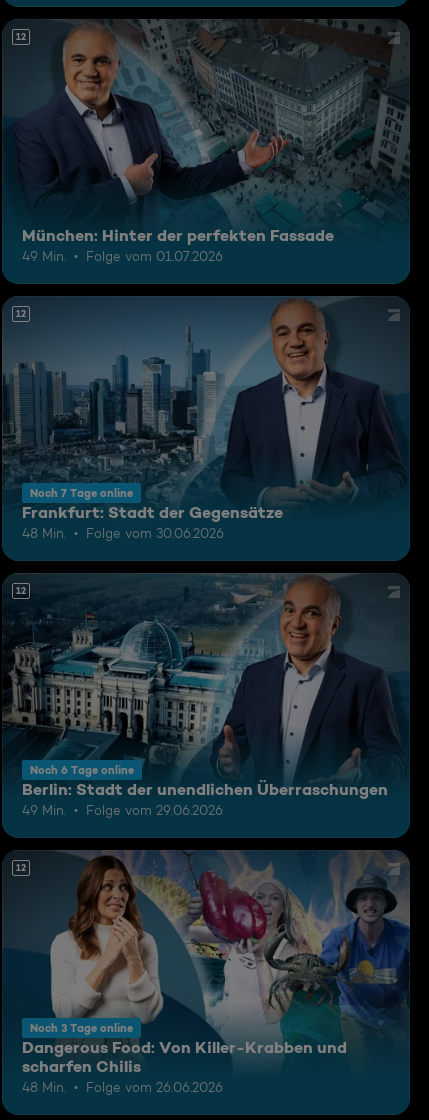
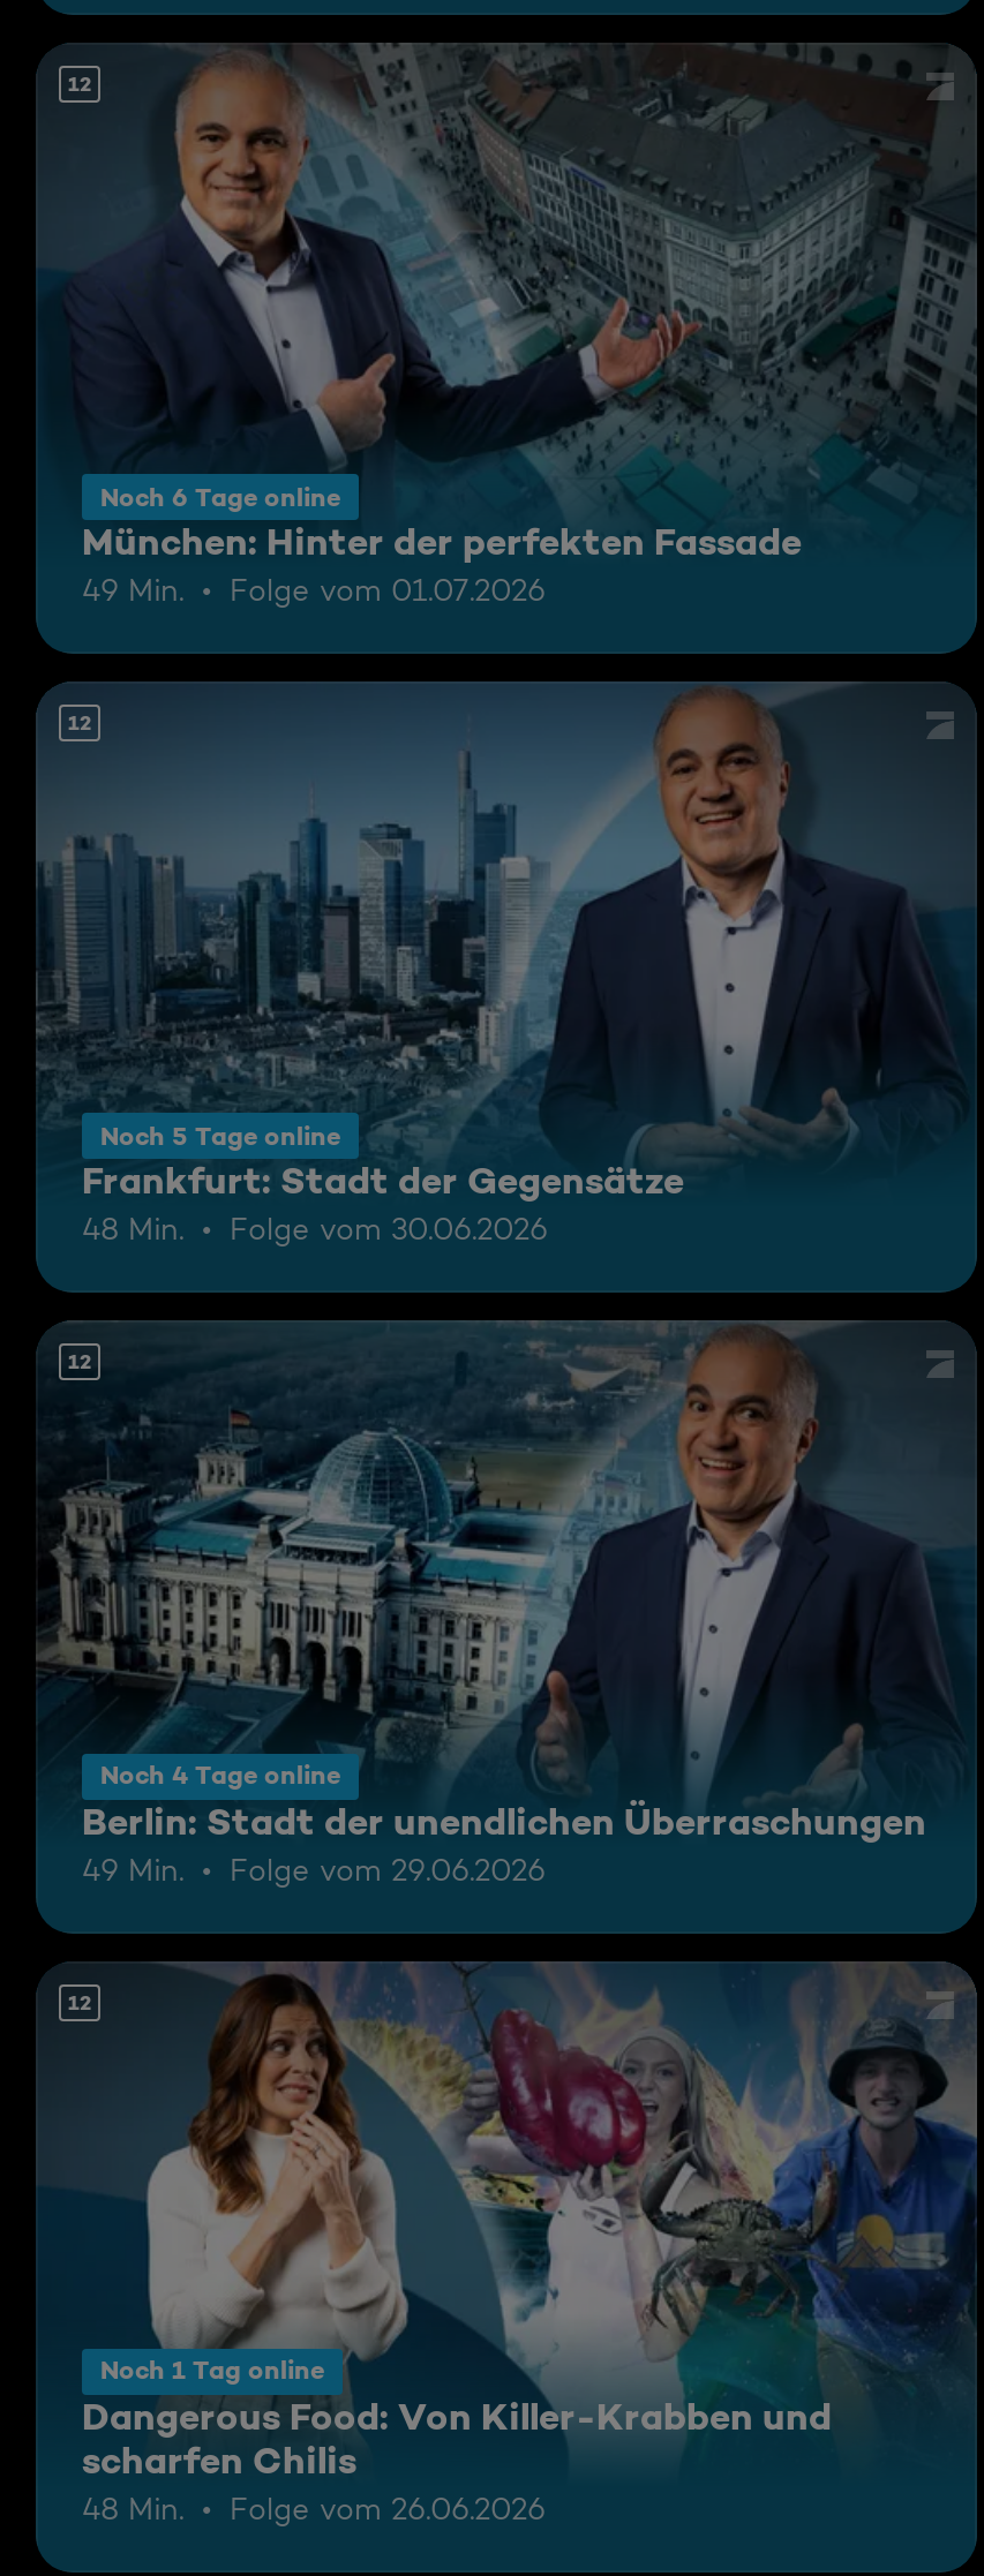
[30,485,133,499] Noch 7 Tage online -> [100,1120,340,1152] Noch 5 Tage online
none -> [100,1759,340,1791] Noch 4 Tage online
moved [30,763,134,777] -> [100,480,340,513]: Noch 6 Tage online
[30,1021,133,1035] Noch 3 Tage online -> [100,2354,324,2387] Noch 1 Tag online

